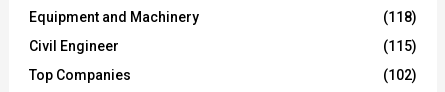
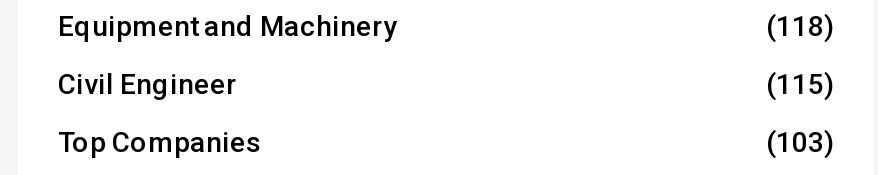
[383,67,417,83] (102) -> [766,127,834,159] (103)

